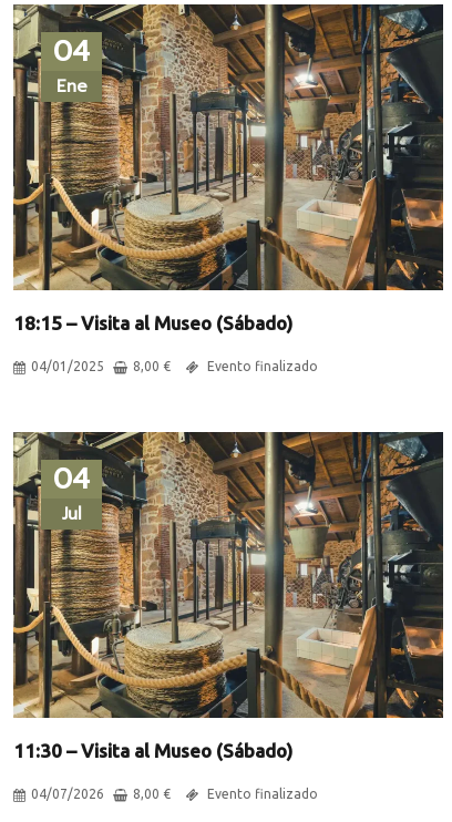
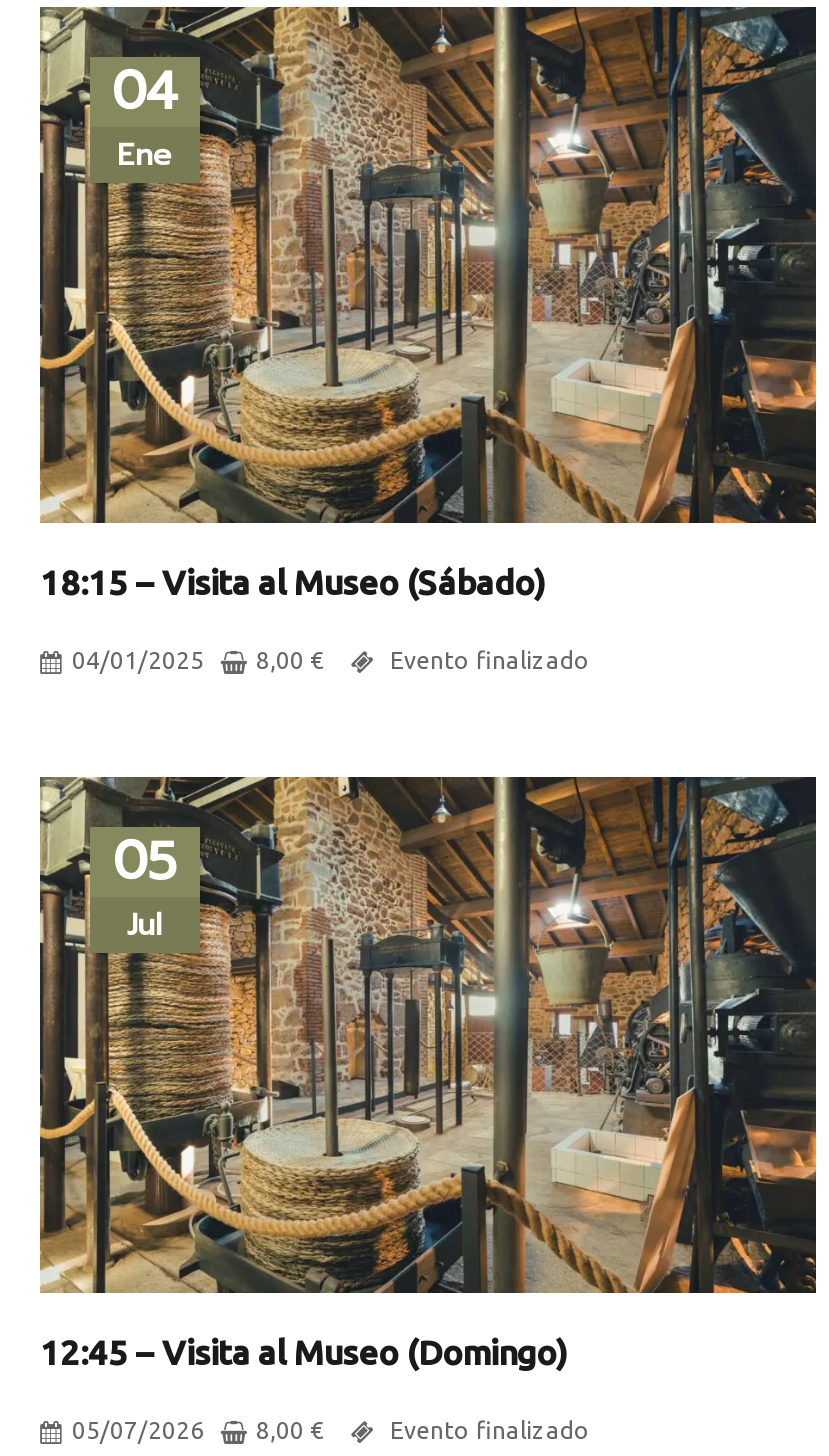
[53,457,90,500] 04 -> [113,822,177,900] 05
[13,740,292,761] 11:30 – Visita al Museo (Sábado) -> [40,1334,566,1372] 12:45 – Visita al Museo (Domingo)
[31,787,171,801] 04/07/2026 8,00 € -> [72,1418,324,1444] 05/07/2026 8,00 €

